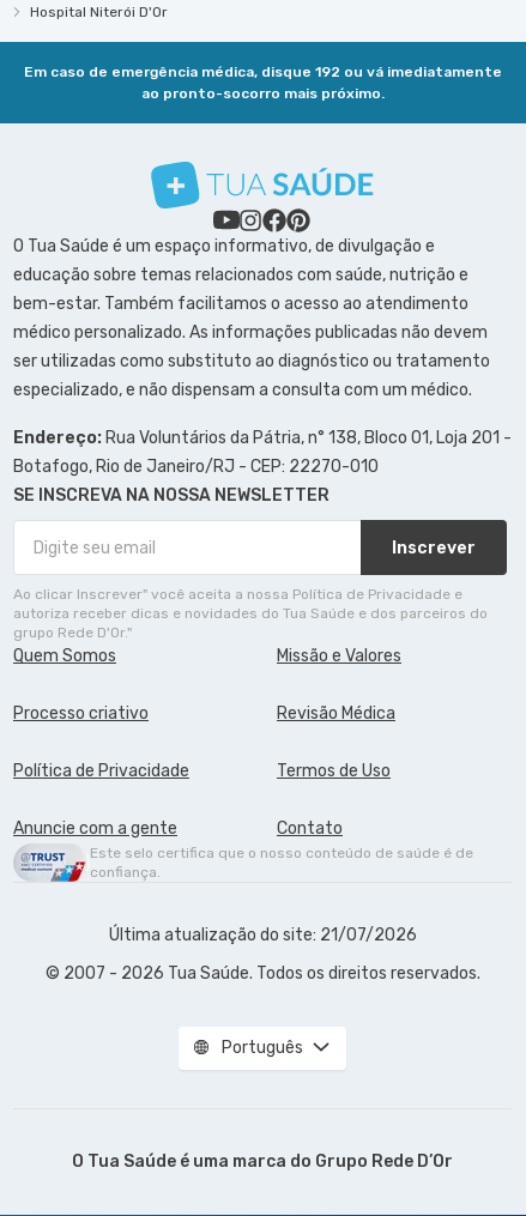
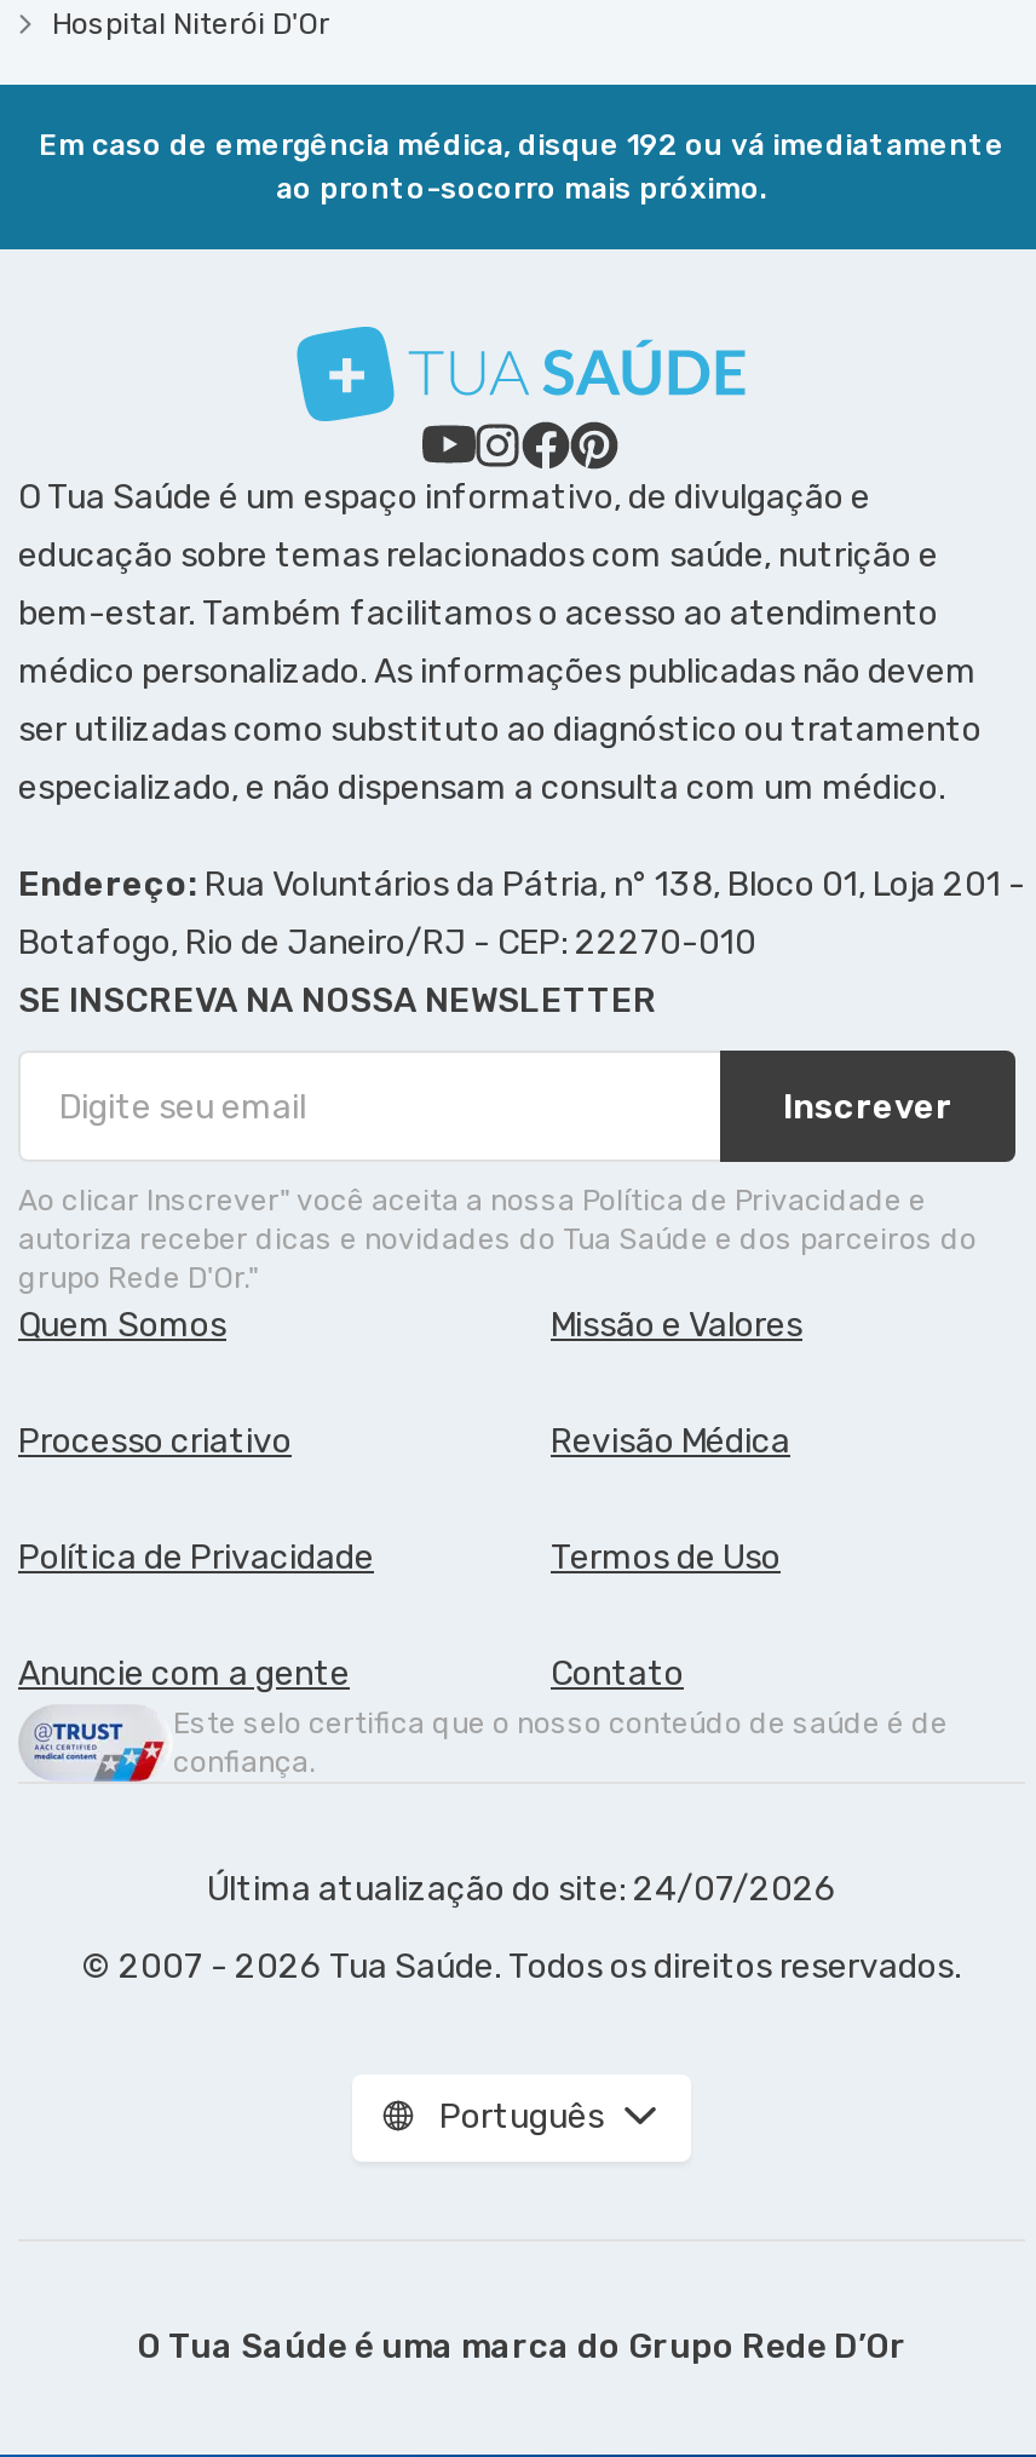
[108,925,416,945] Última atualização do site: 21/07/2026 -> [207,1869,836,1910] Última atualização do site: 24/07/2026

